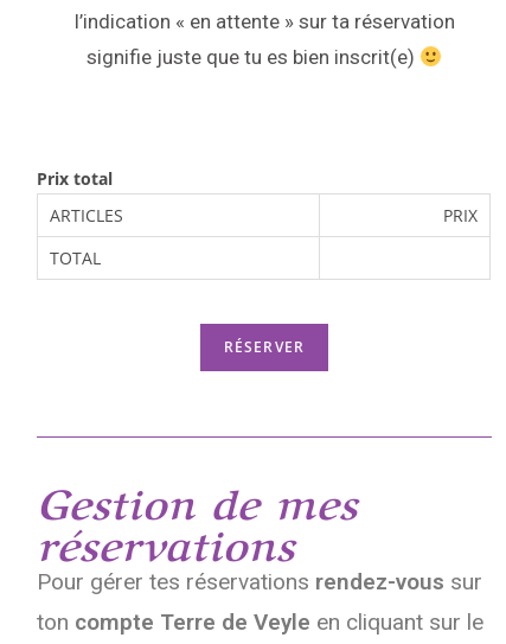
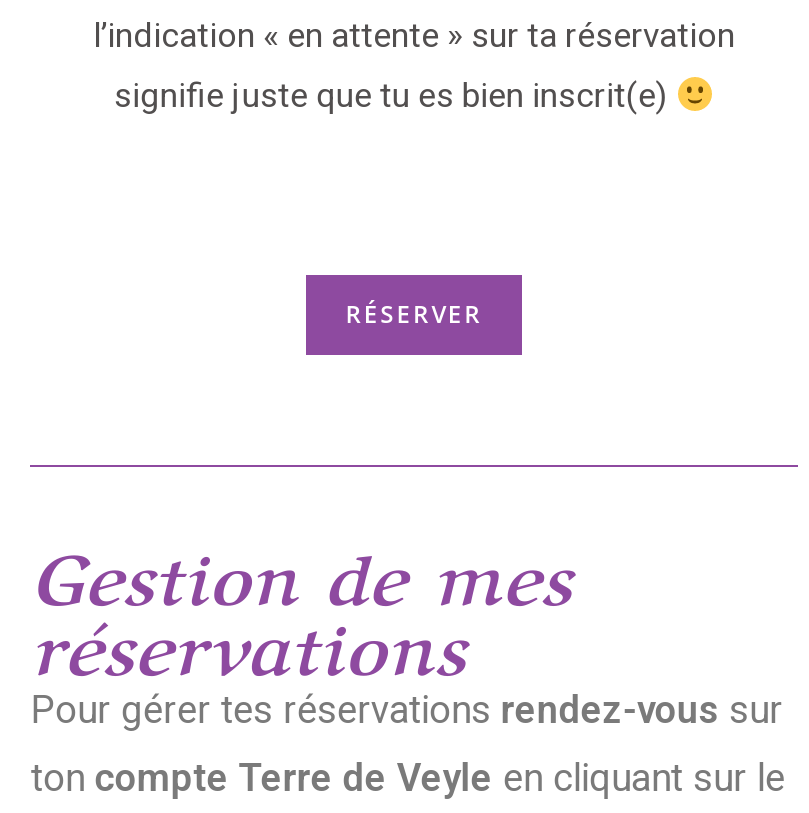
[37,167,478,269] Prix total | ARTICLES | PRIX | TOTAL -> none

